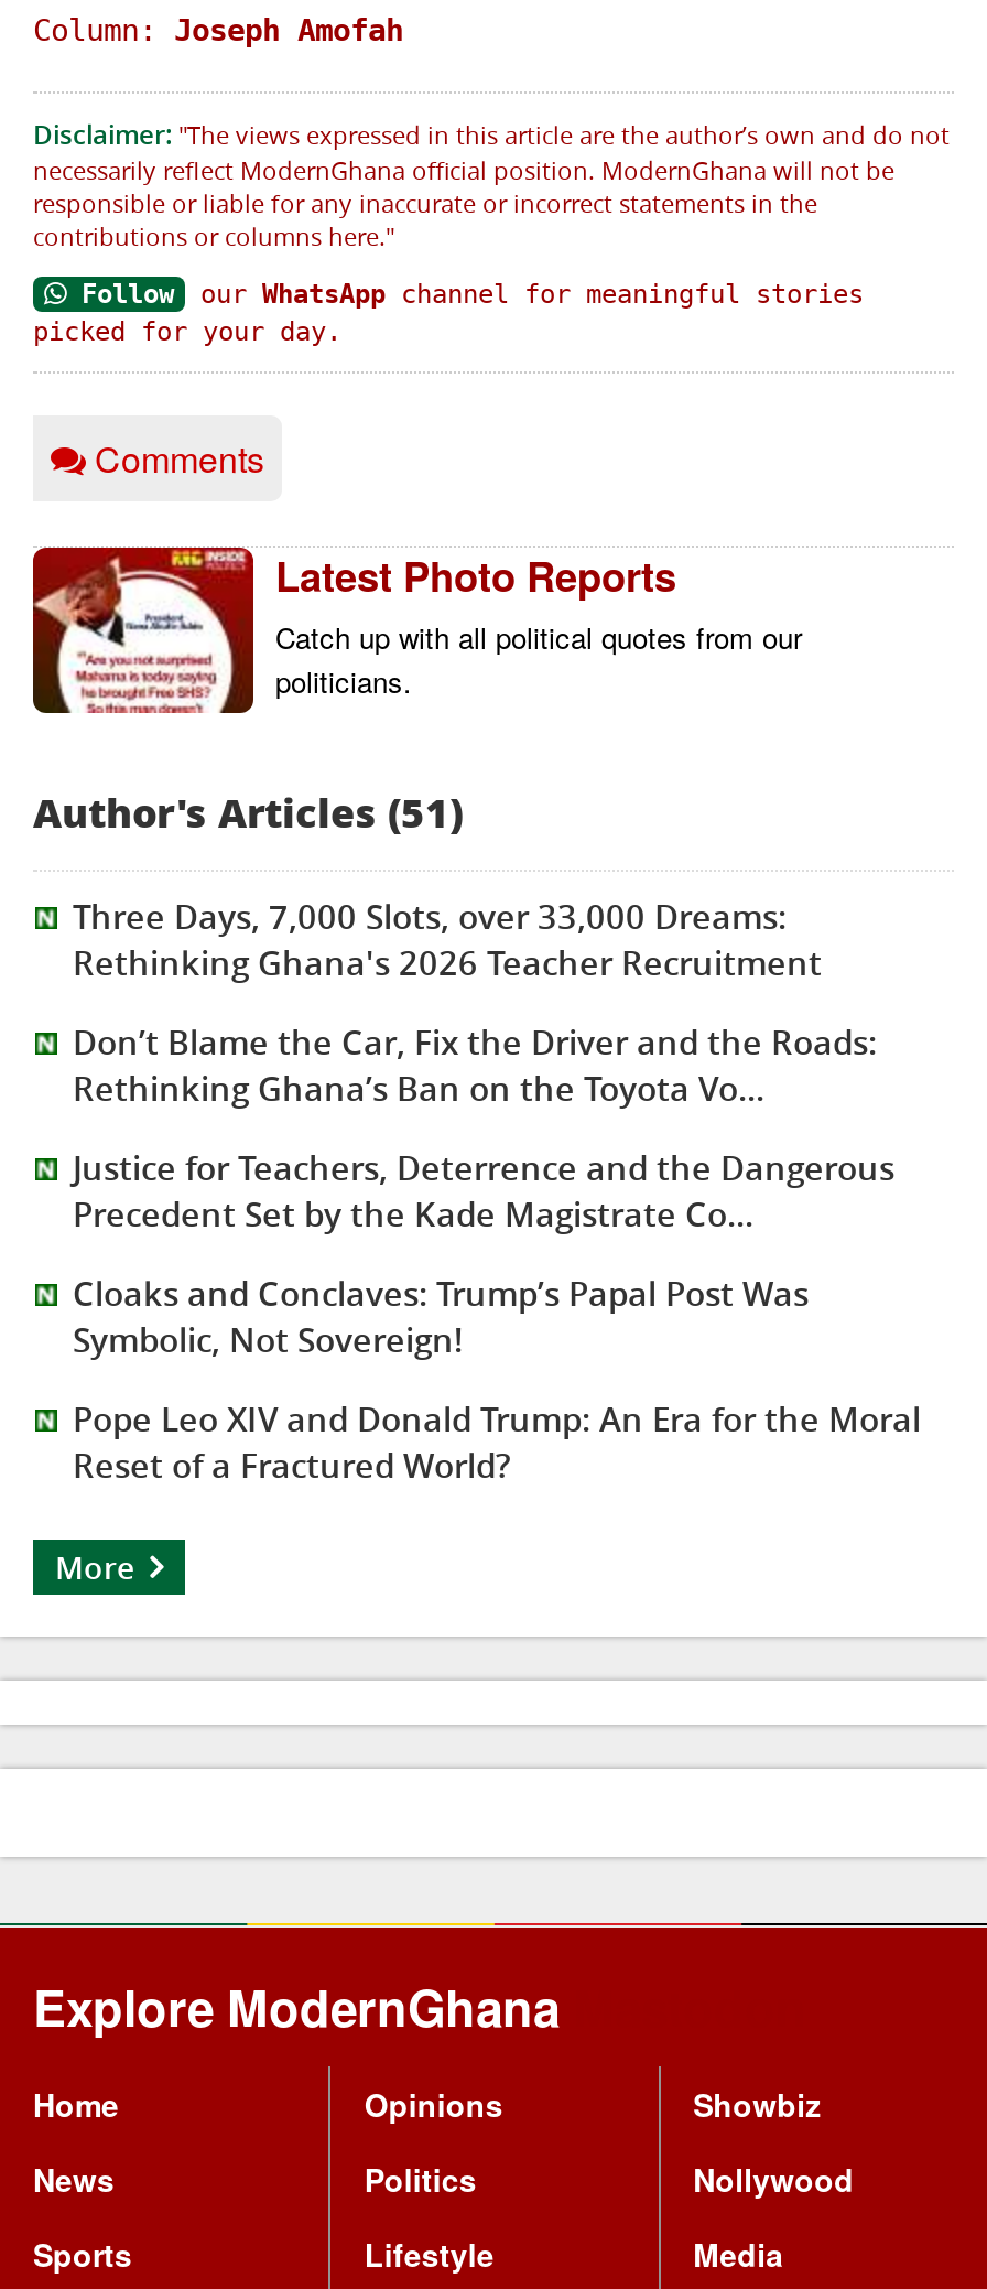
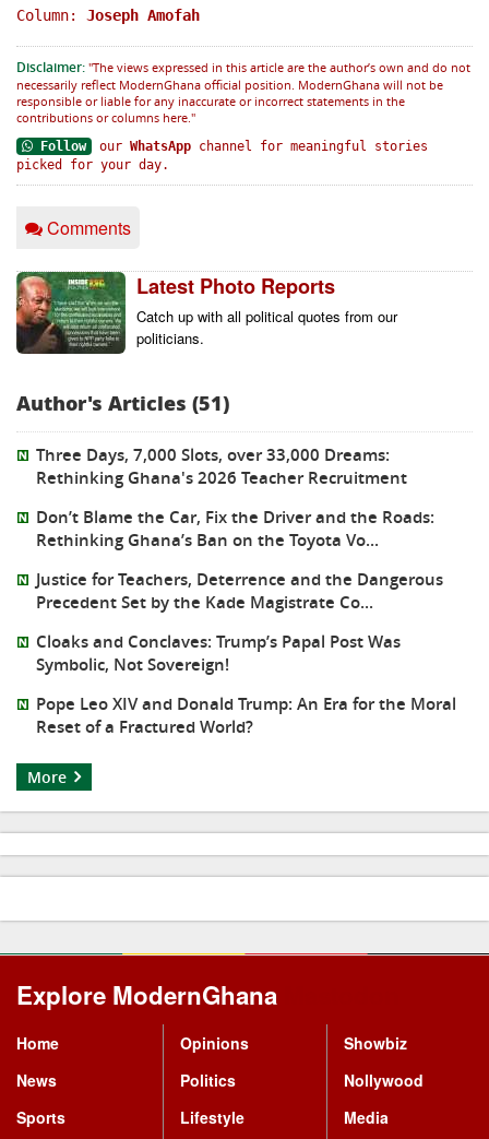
[31,546,256,715] [image] -> [15,271,127,355] [image]

